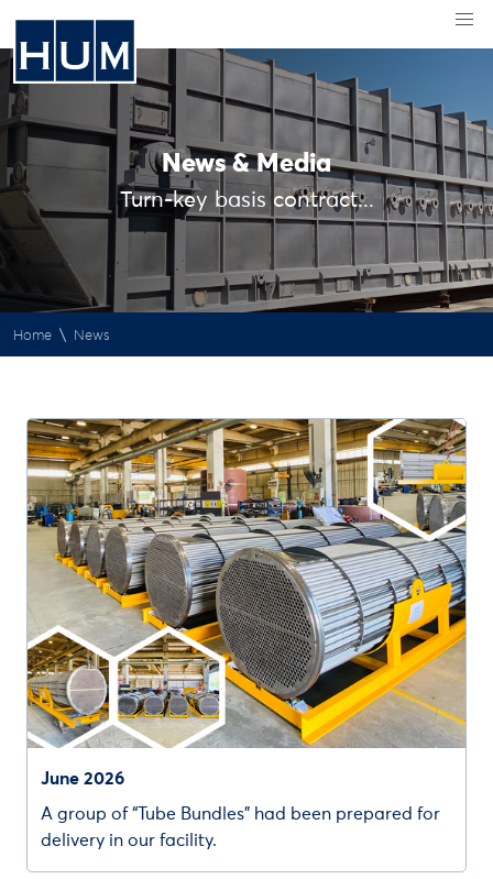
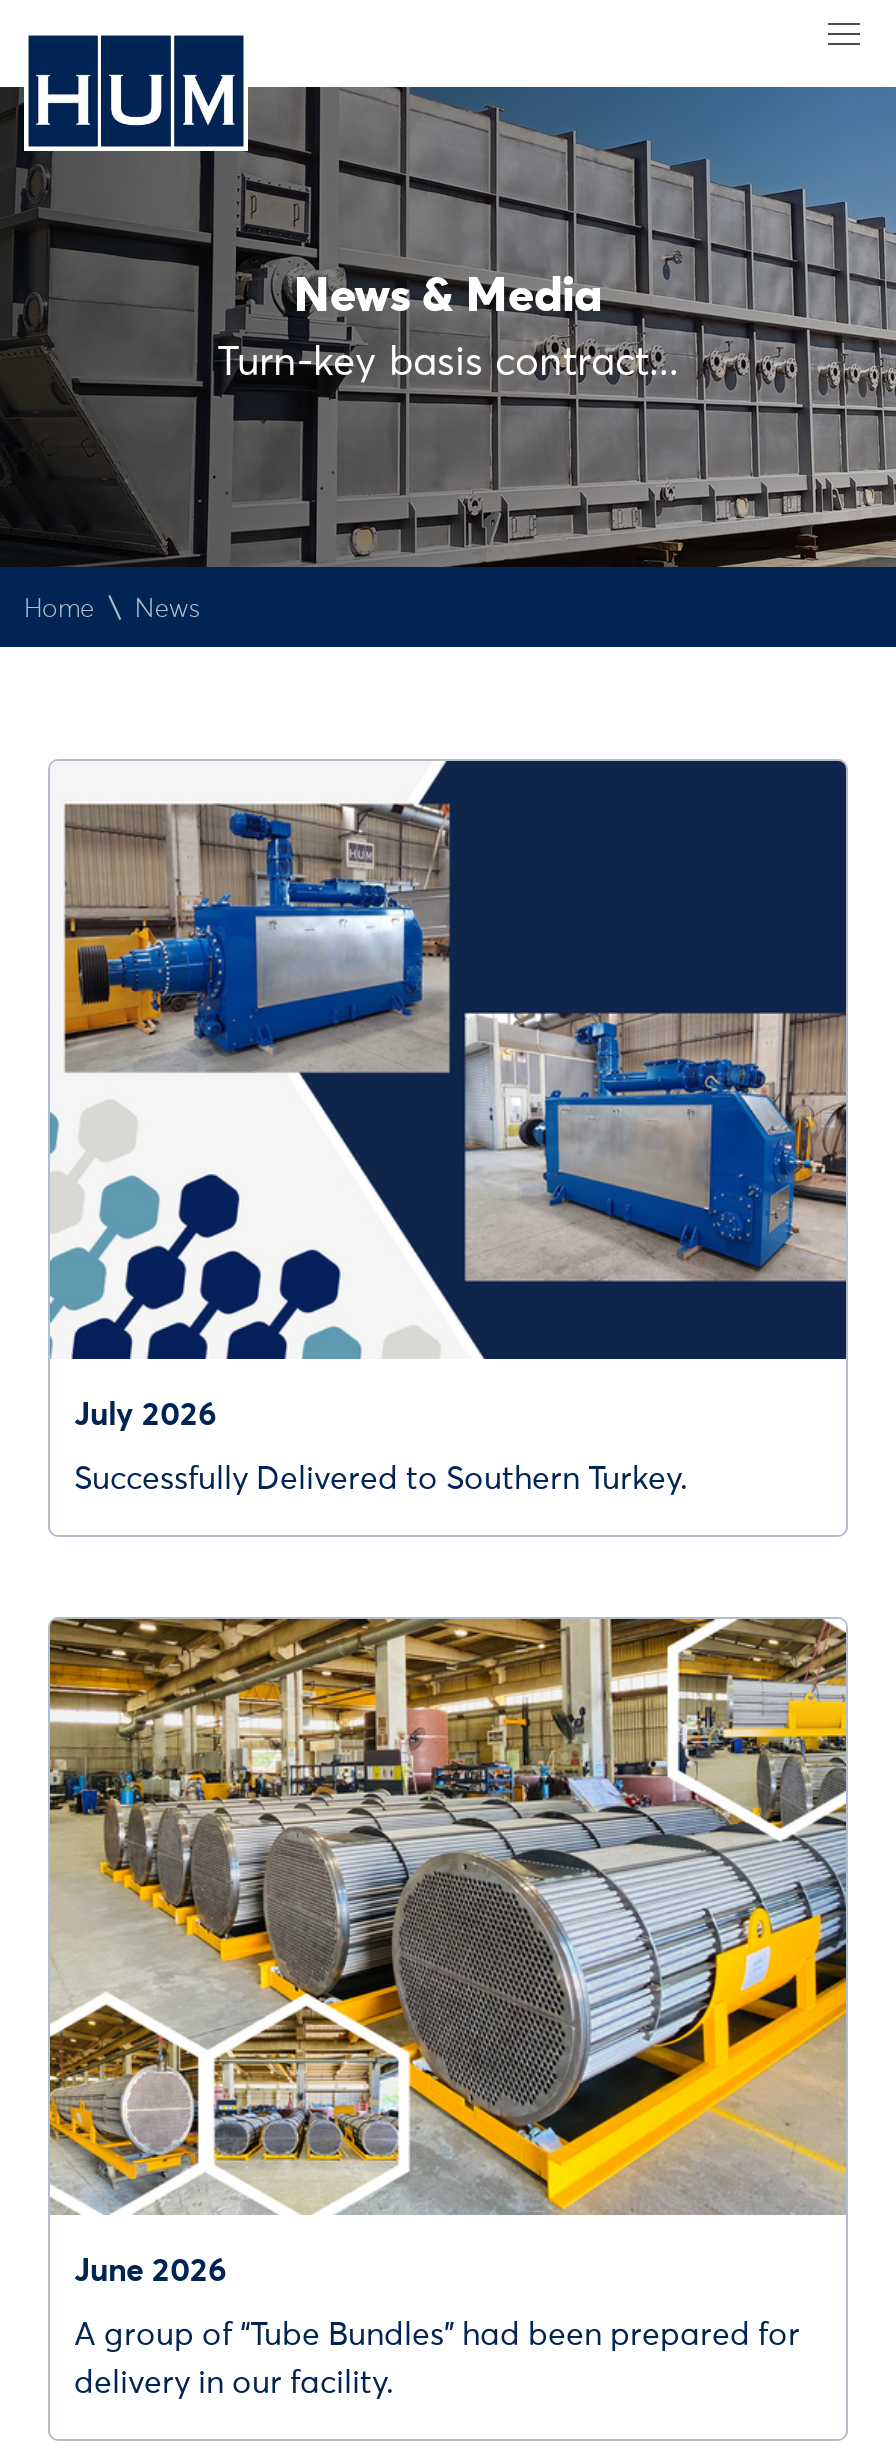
none -> [48,759,848,1494] [image] | July 2026 | Successfully Delivered to Southern Turkey.

